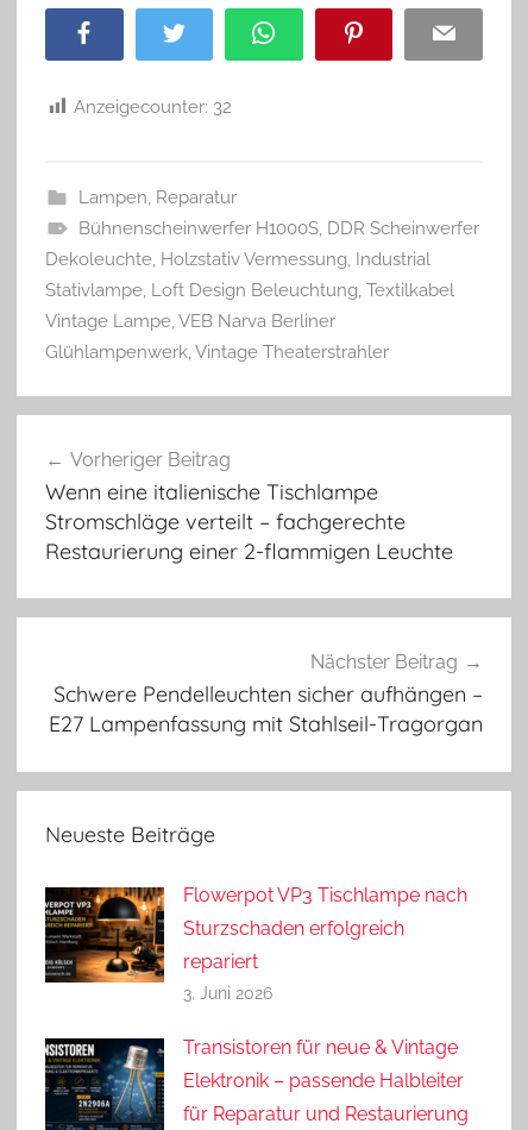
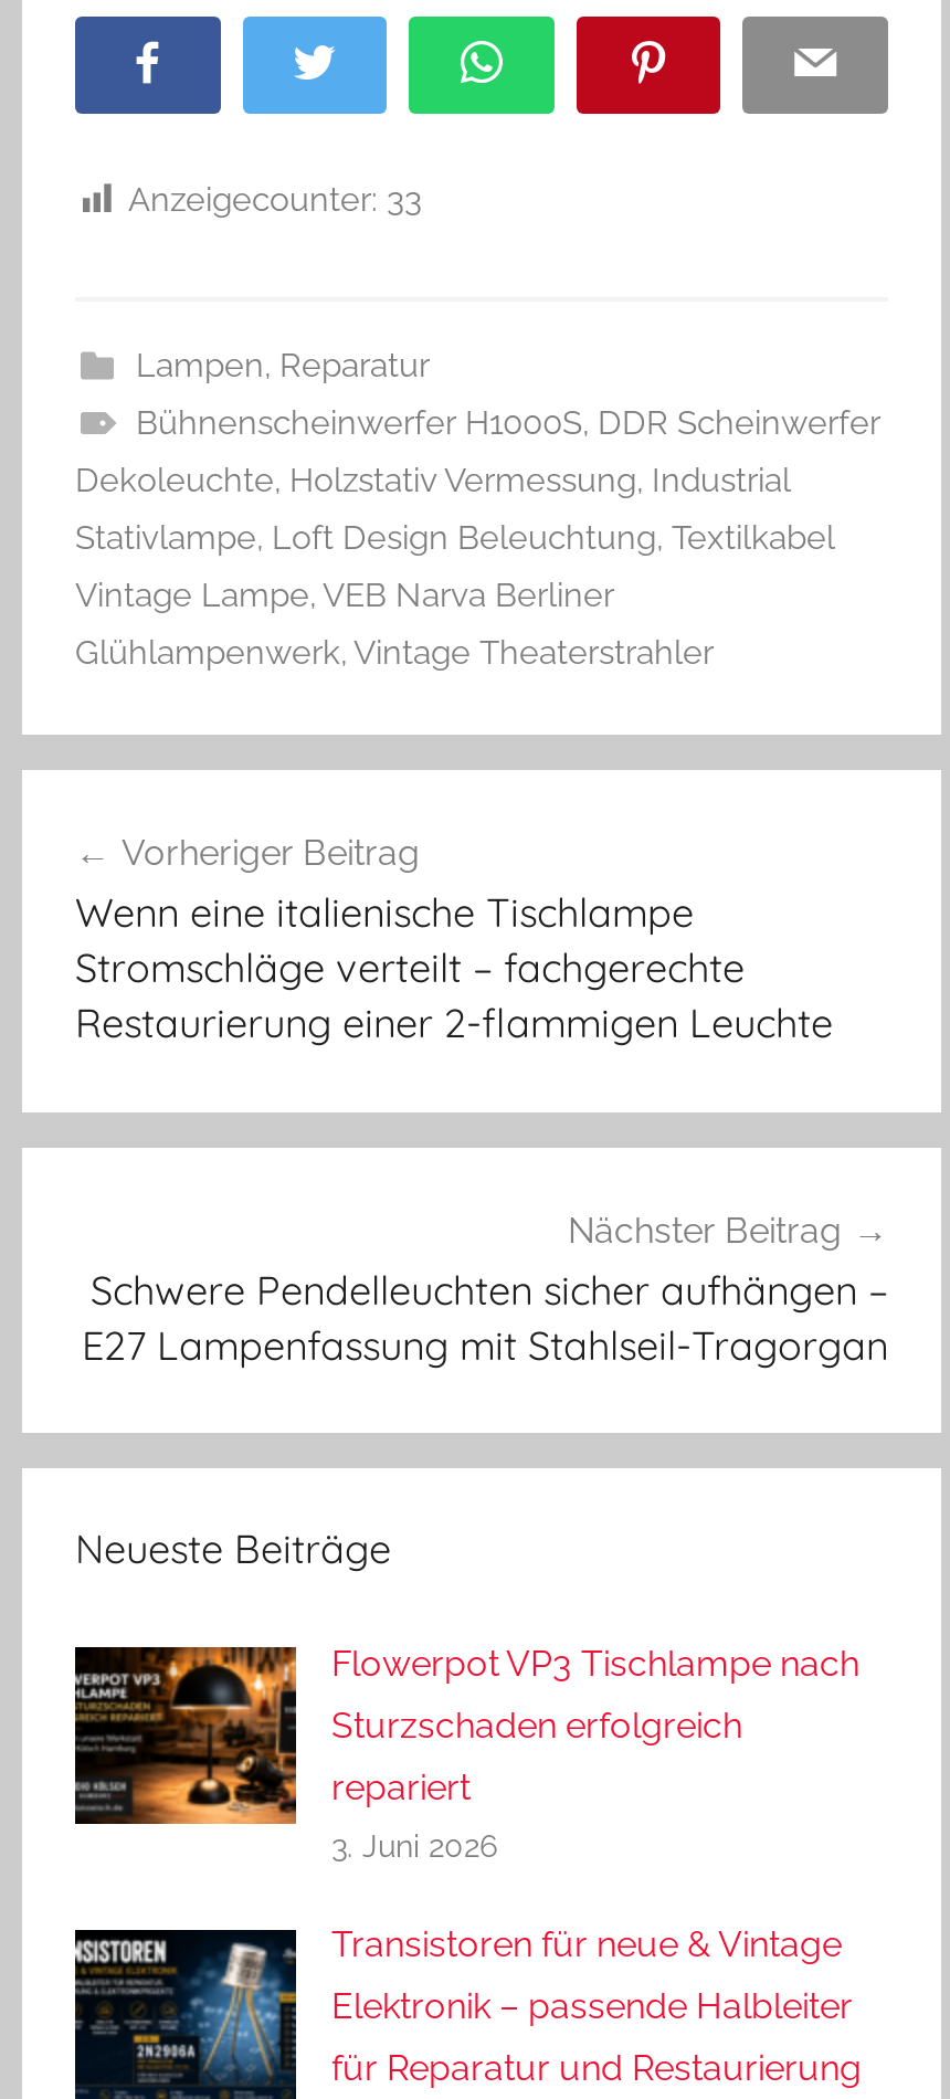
[74,96,232,118] Anzeigecounter: 32 -> [128,179,422,219] Anzeigecounter: 33

